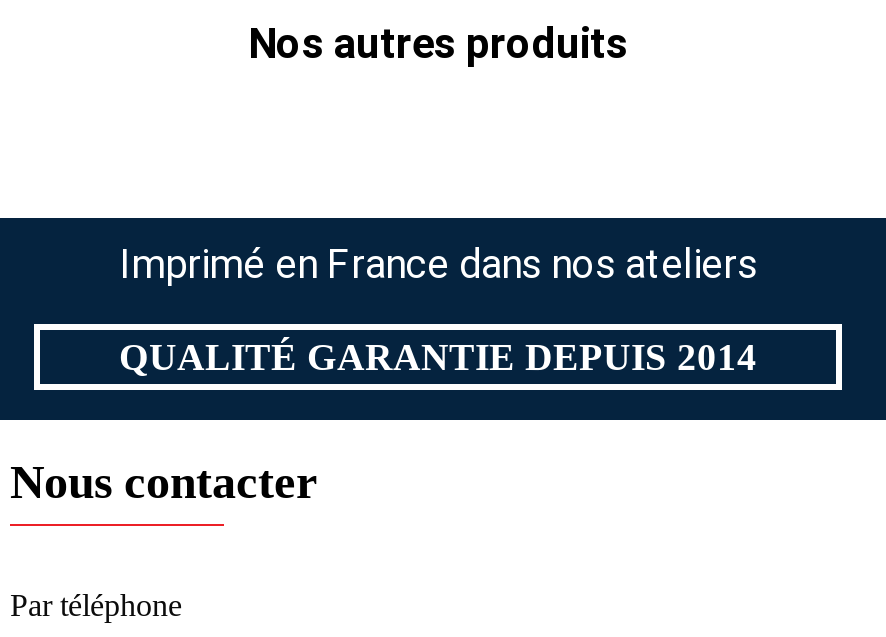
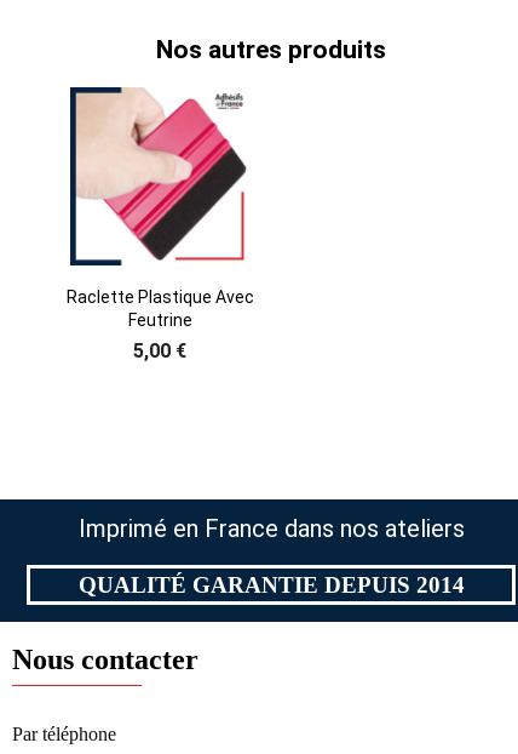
none -> [66,86,254,363] [image] | Raclette Plastique Avec | Feutrine | 5,00 €

